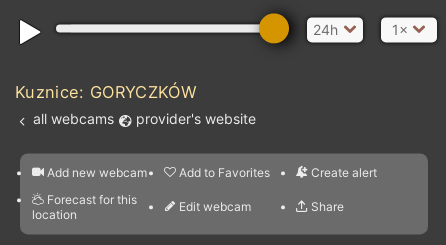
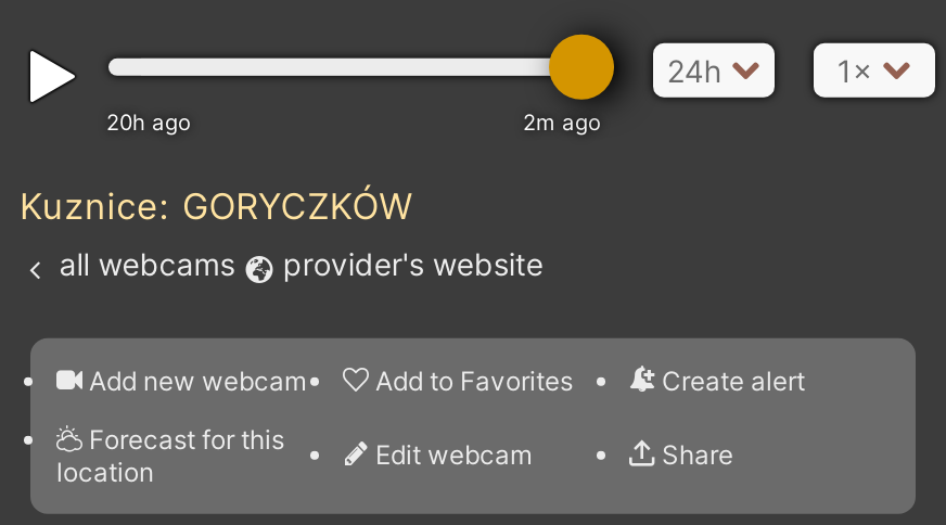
none -> [106,108,601,134] 20h ago | 2m ago

